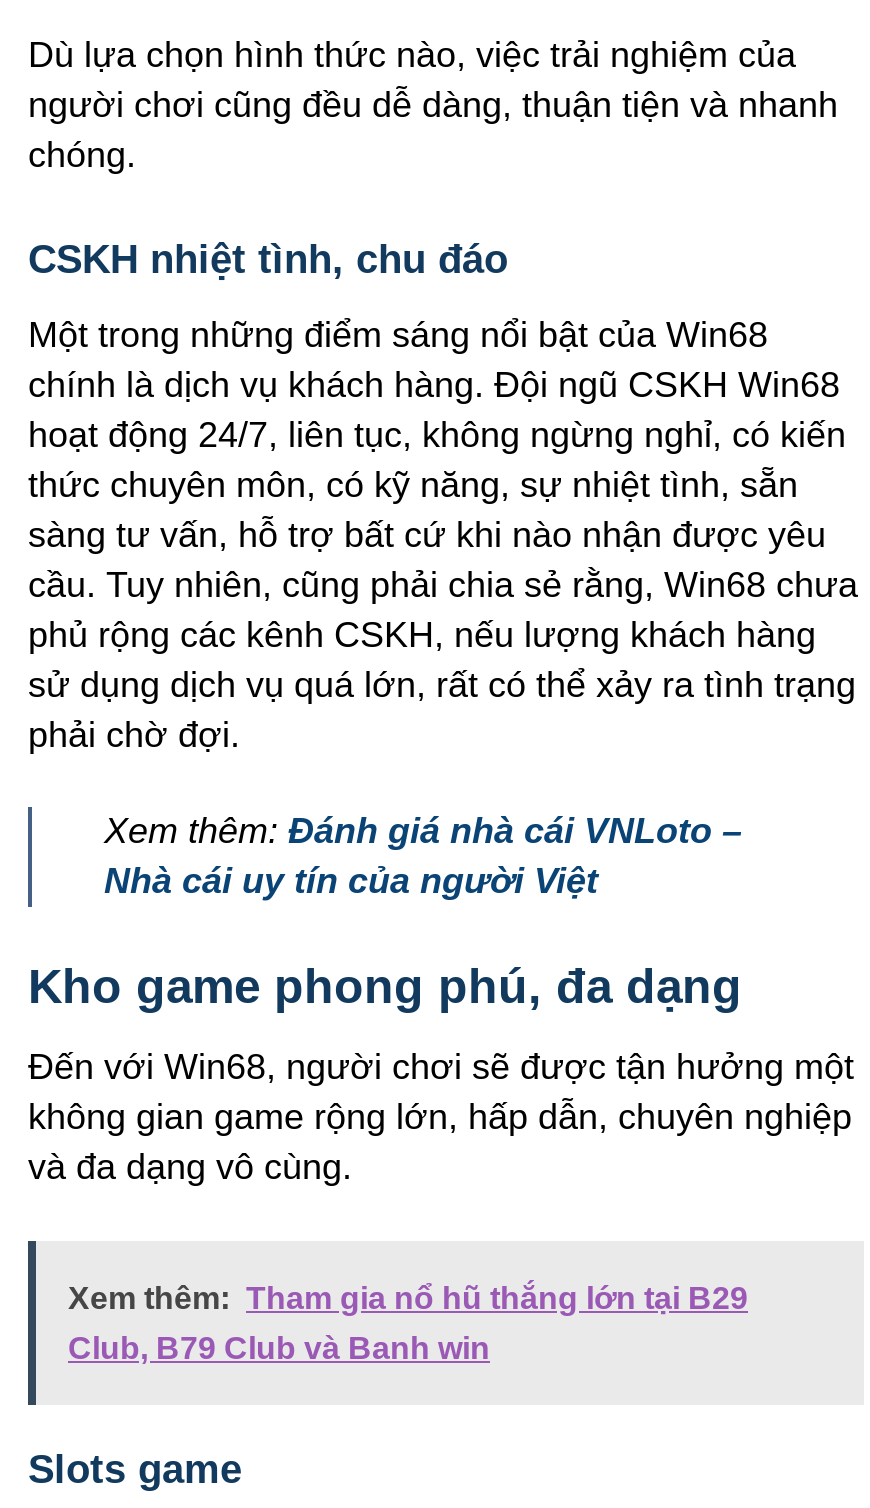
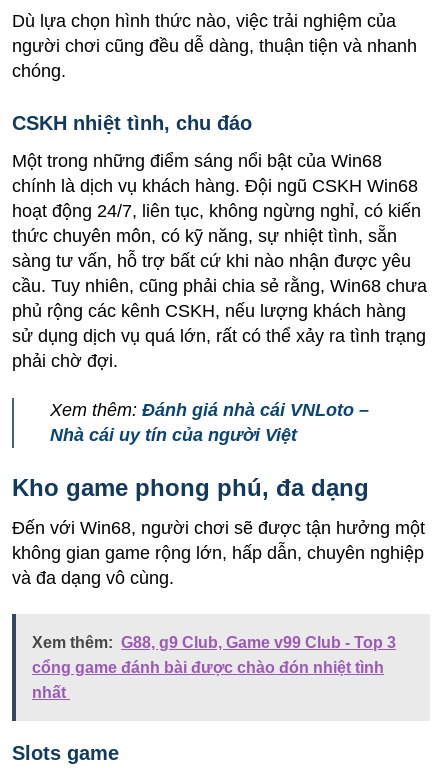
[68,1280,748,1364] Xem thêm: Tham gia nổ hũ thắng lớn tại B29 | Club, B79 Club và Banh win -> [32,634,396,701] Xem thêm: G88, g9 Club, Game v99 Club - Top 3 | cổng game đánh bài được chào đón nhiệt tình | nhất

